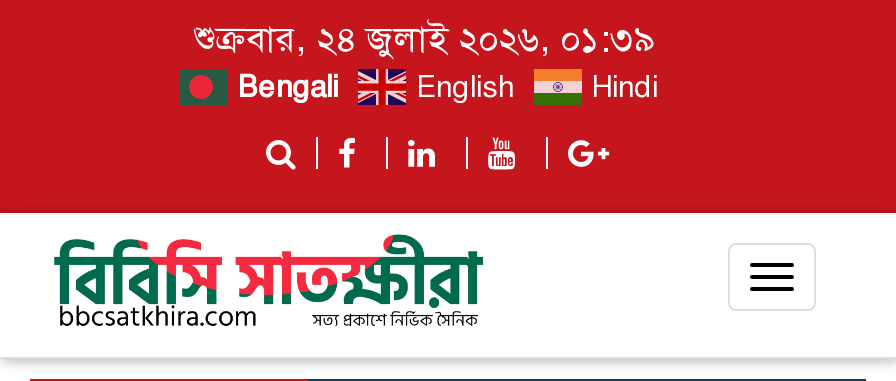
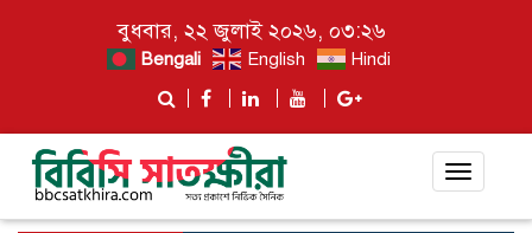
[194,17,654,61] শুক্রবার, ২৪ জুলাই ২০২৬, ০১:৩৯ -> [118,18,386,44] বুধবার, ২২ জুলাই ২০২৬, ০৩:২৬

